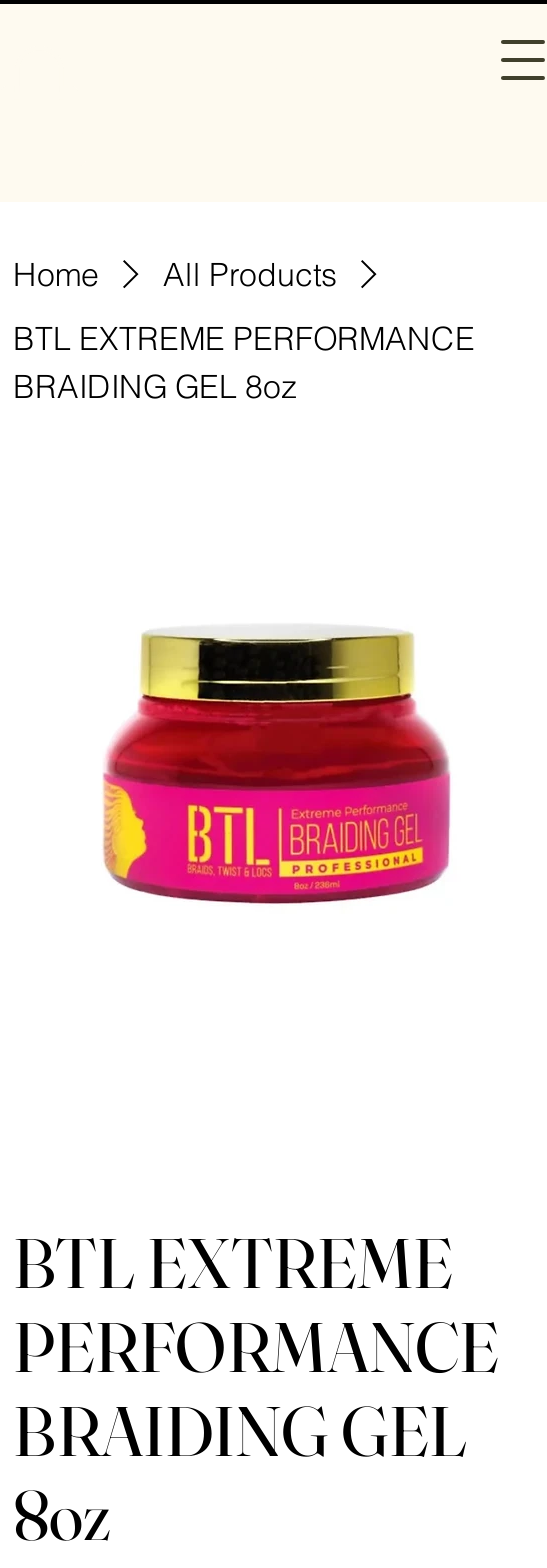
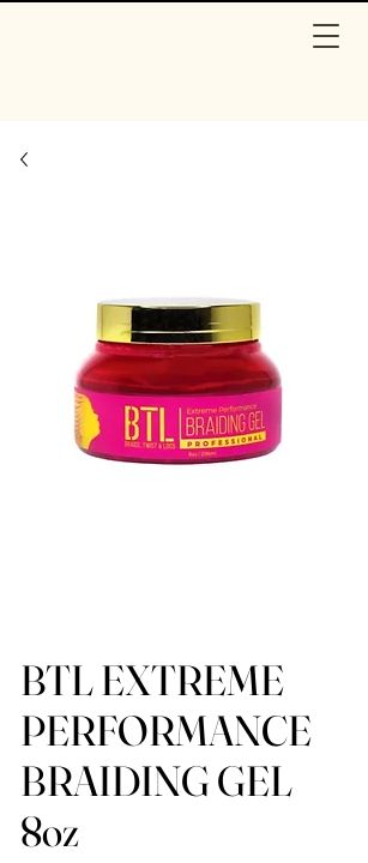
[13,254,475,406] Home | All Products | BTL EXTREME PERFORMANCE | BRAIDING GEL 8oz -> none

